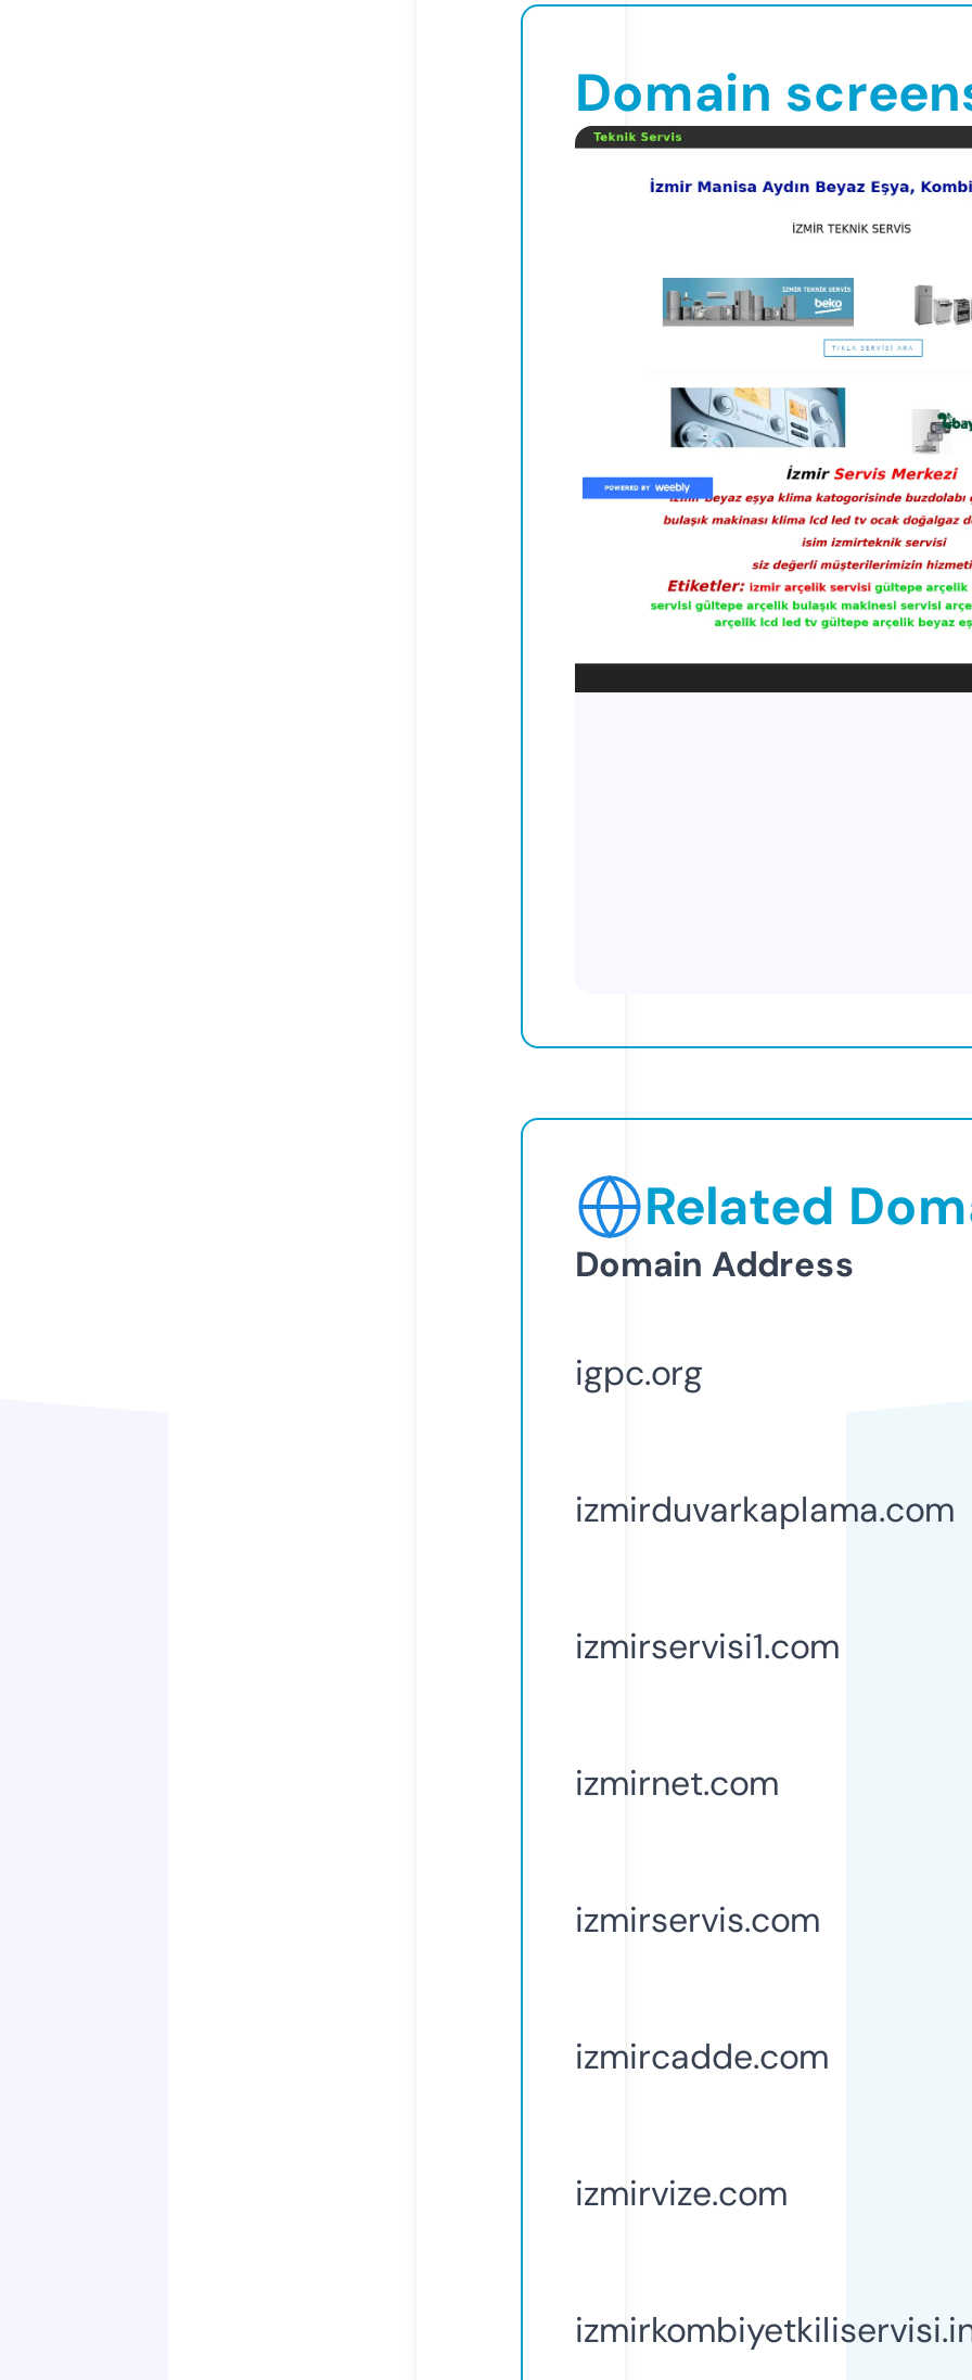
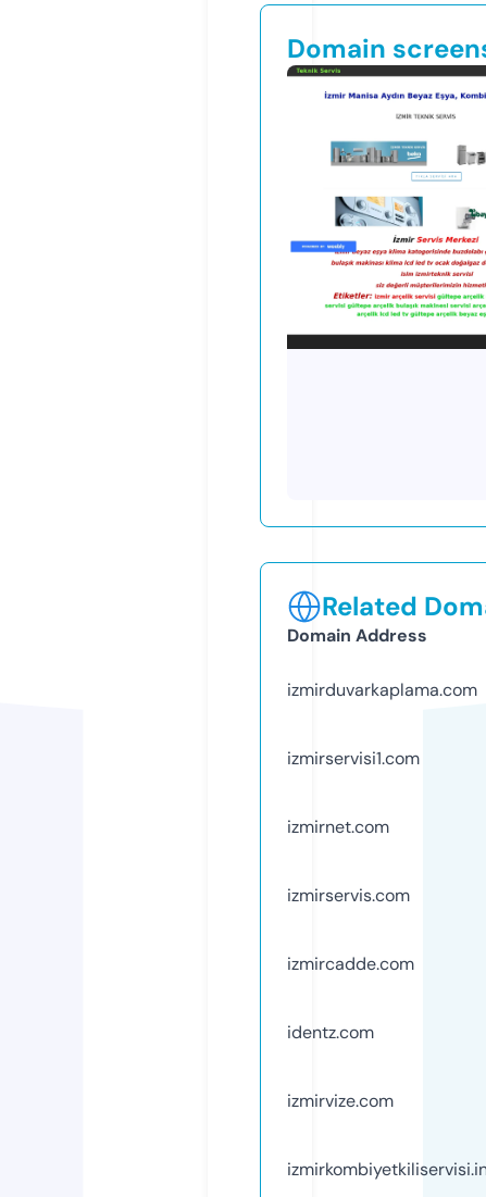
[575,1350,703,1395] igpc.org -> none
moved [575,1486,955,2079] -> [287,678,477,975]: izmirduvarkaplama.com | izmirnet.com | izmirservis.com | izmircadde.com
none -> [287,1021,374,1043] identz.com

